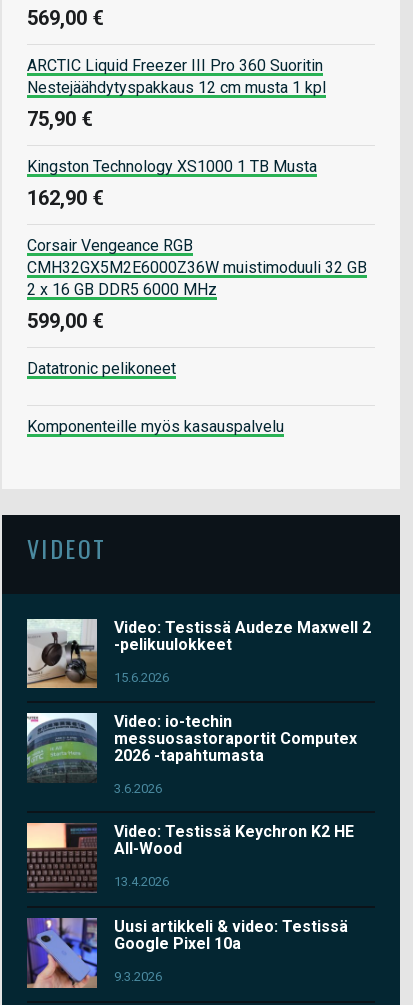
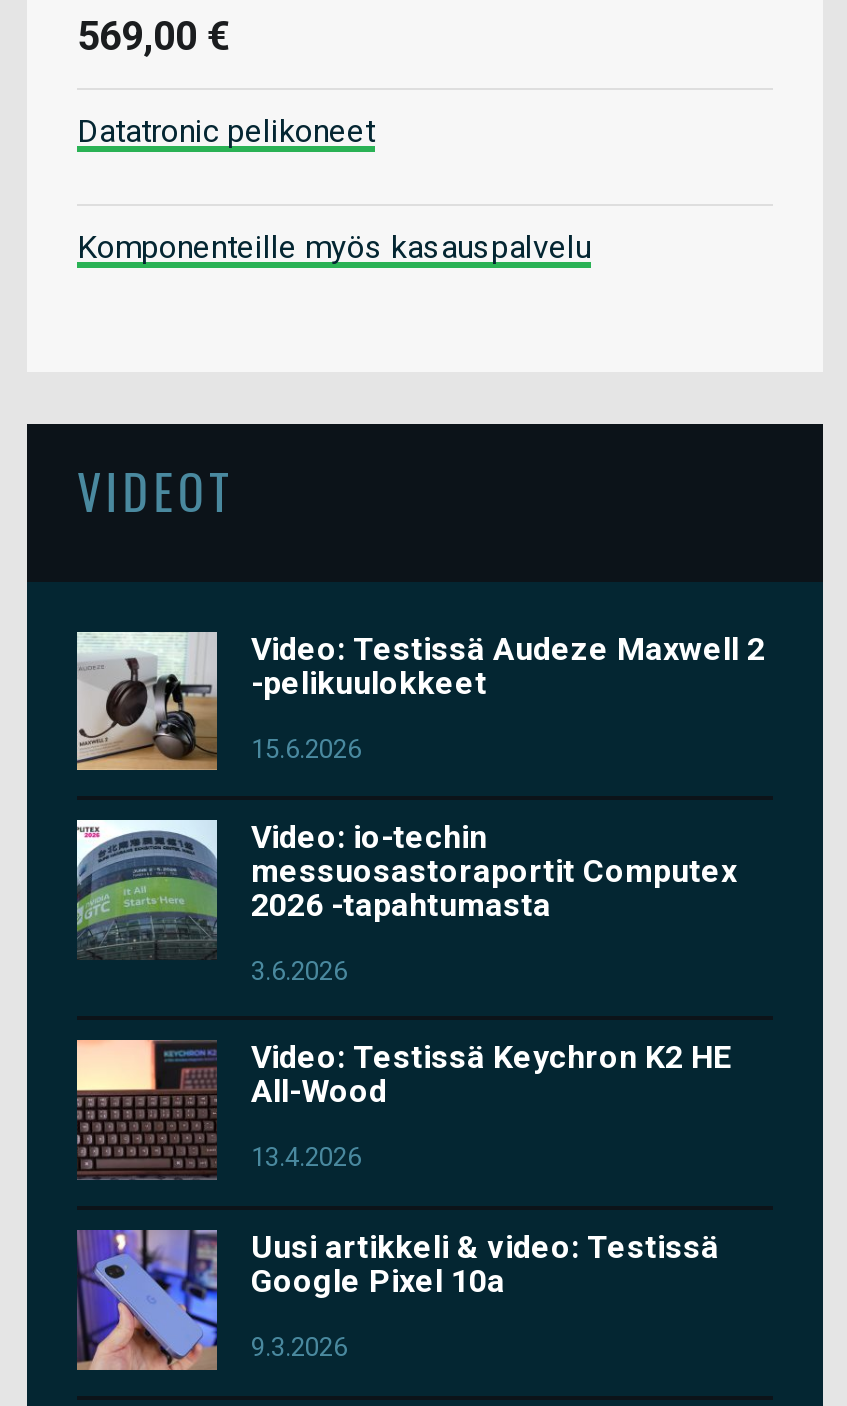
[27,56,367,333] ARCTIC Liquid Freezer III Pro 360 Suoritin | Nestejäähdytyspakkaus 12 cm musta 1 kpl | 75,90 € | Kingston Technology XS1000 1 TB Musta | 162,90 € | Corsair Vengeance RGB | CMH32GX5M2E6000Z36W muistimoduuli 32 GB | 2 x 16 GB DDR5 6000 MHz | 599,00 € -> none

